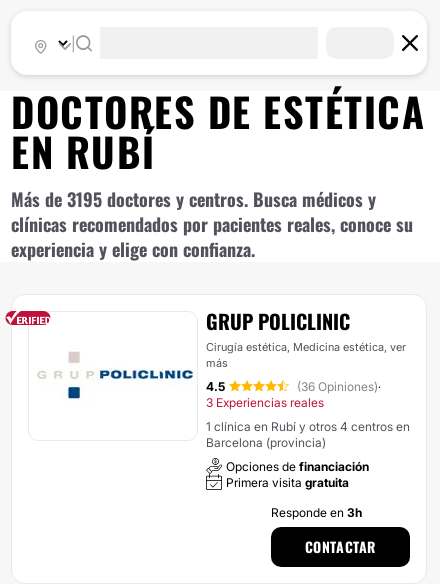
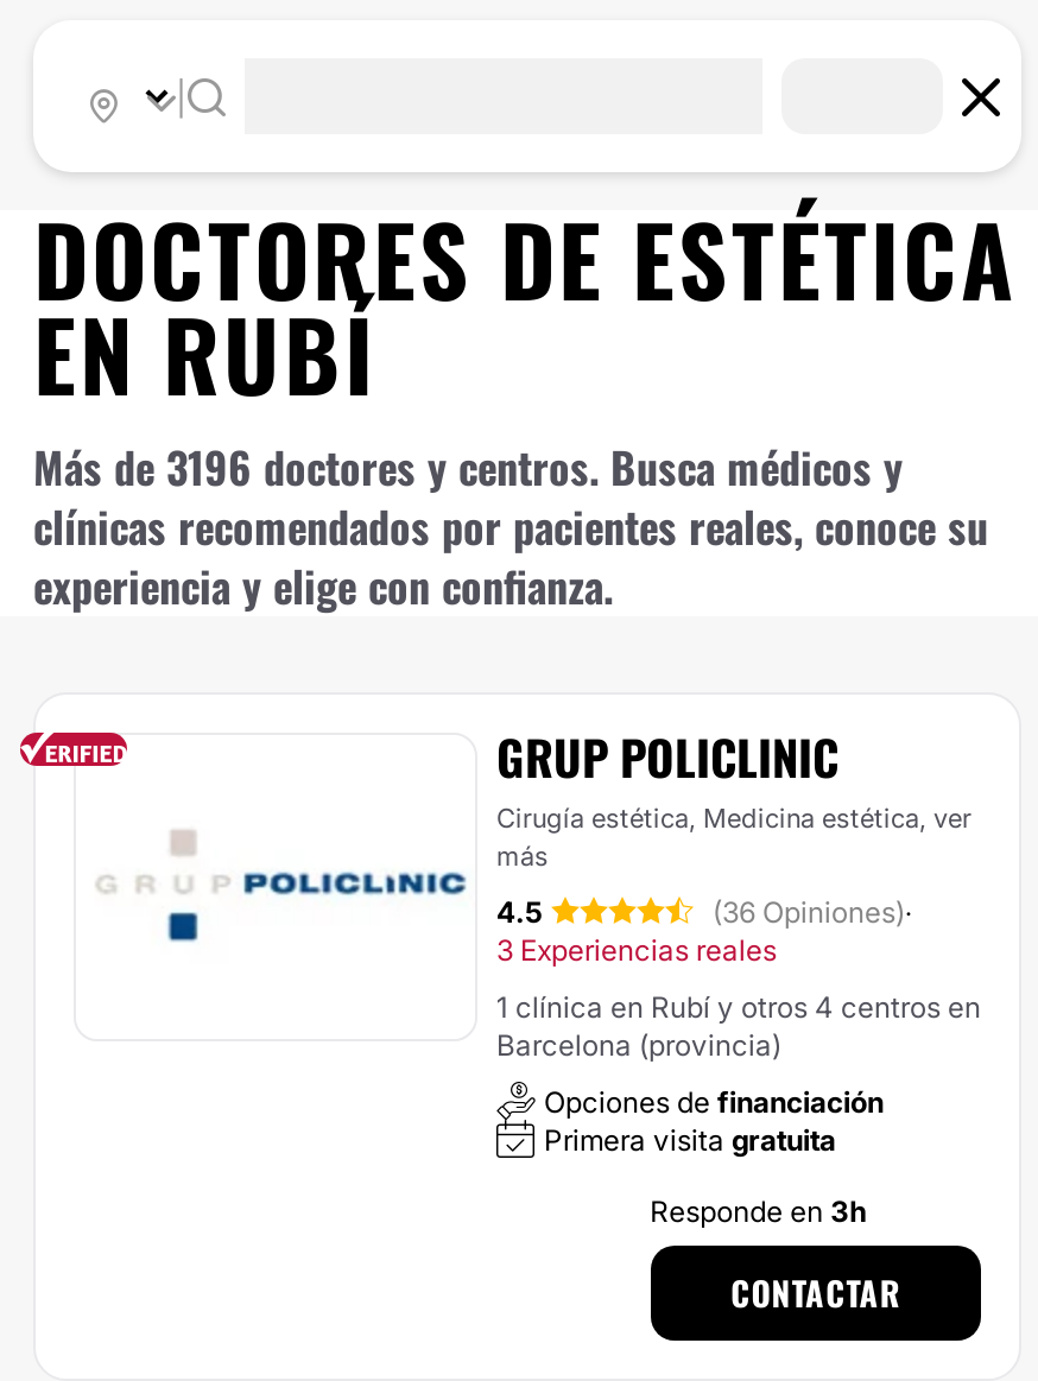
[11,186,376,212] Más de 3195 doctores y centros. Busca médicos y -> [33,436,903,498] Más de 3196 doctores y centros. Busca médicos y

